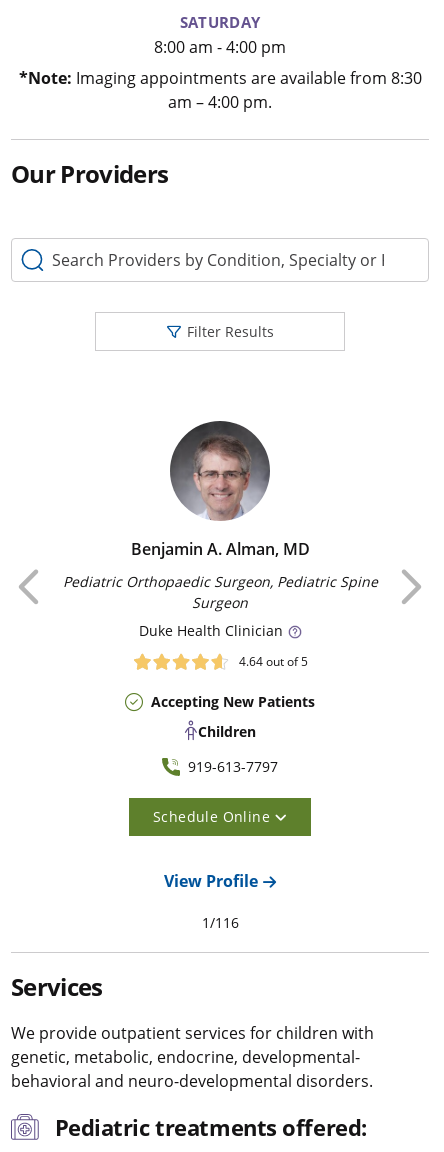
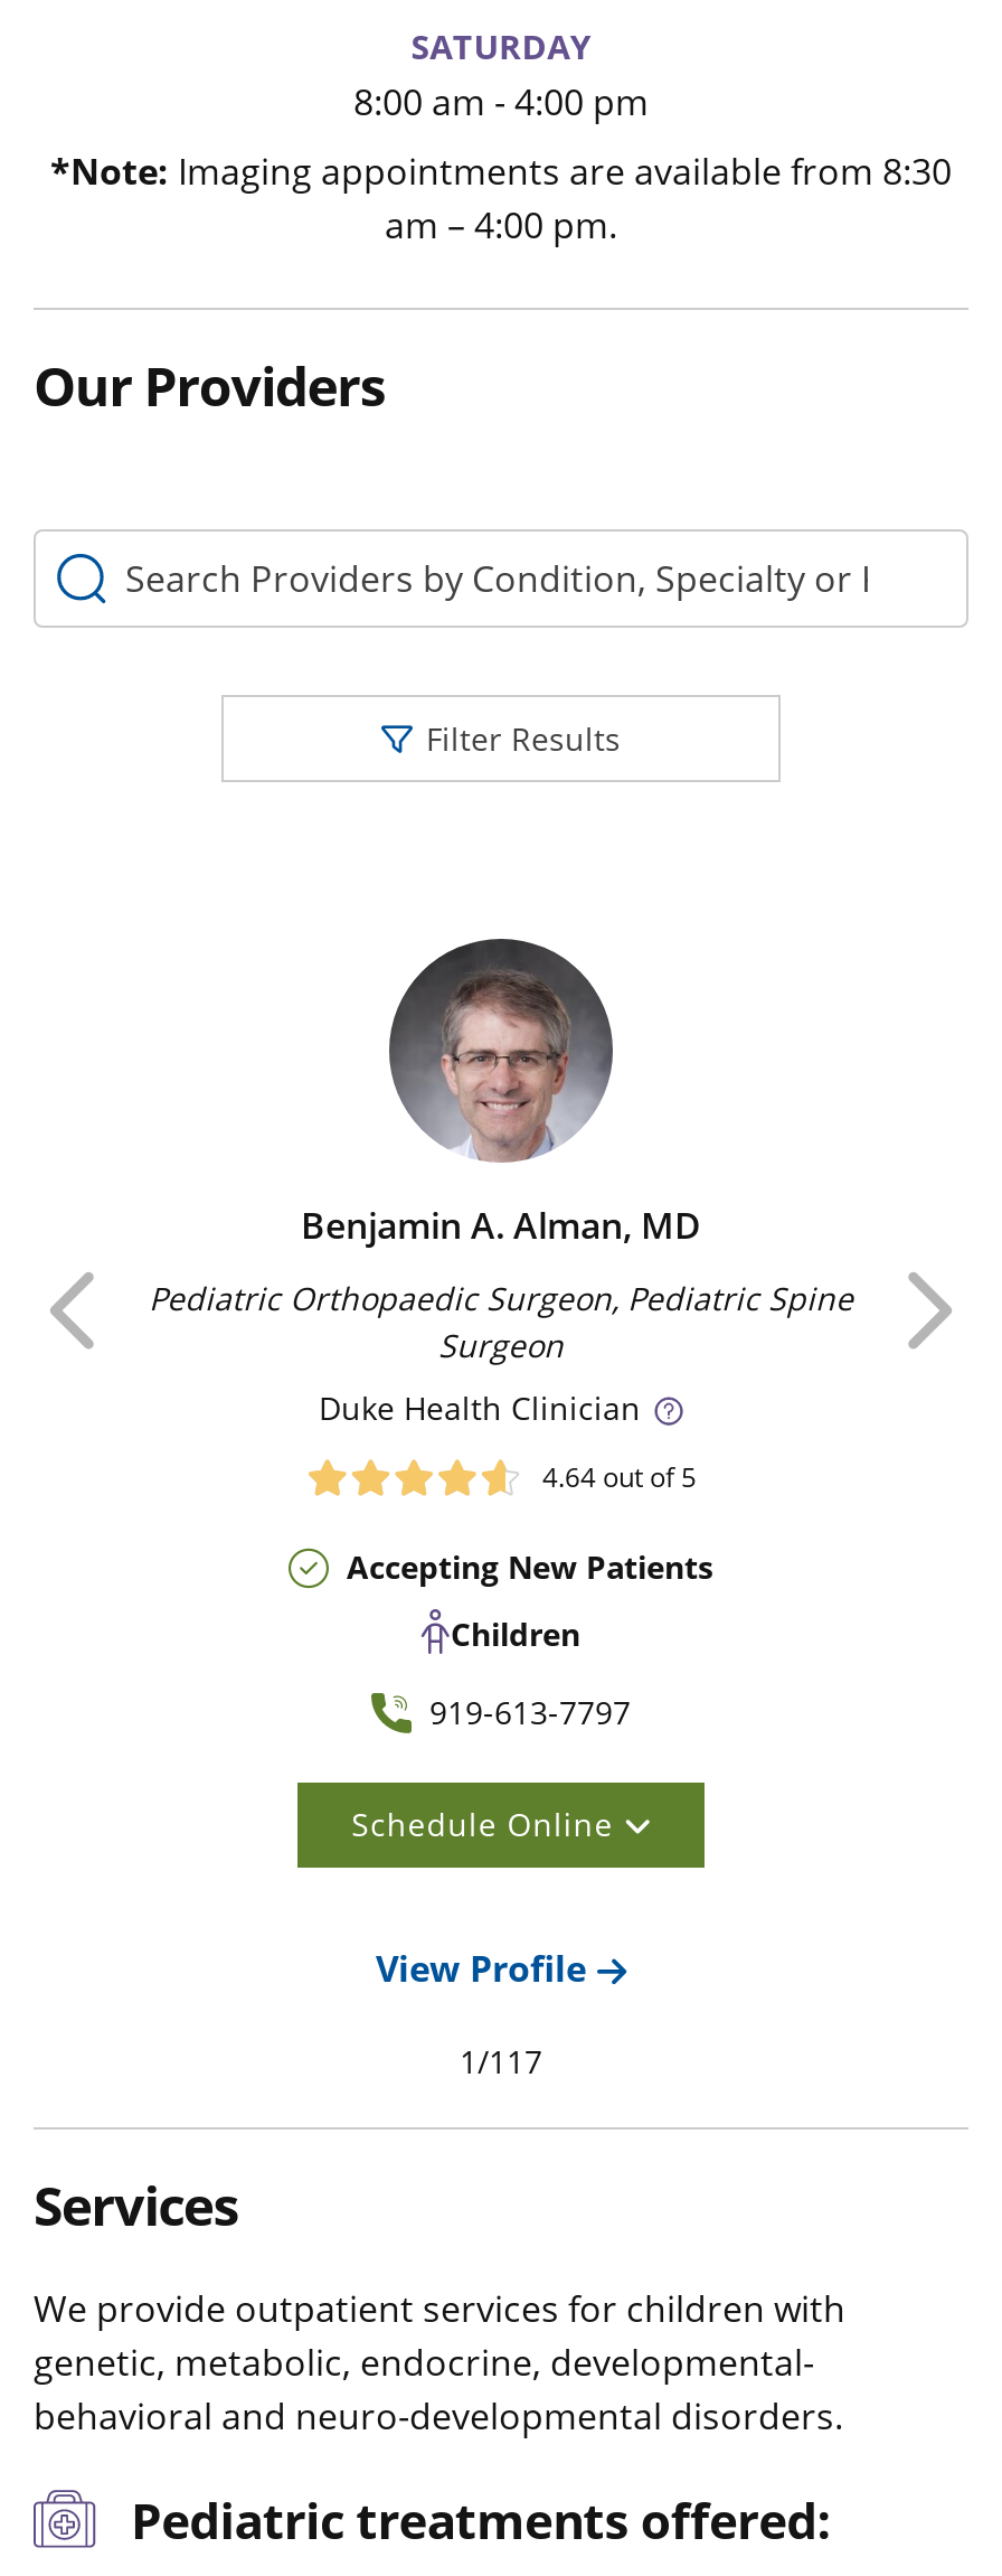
[201,913,238,932] 1 /116 -> [460,2039,542,2082] 1 /117

